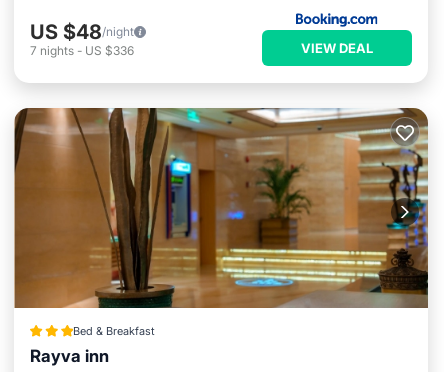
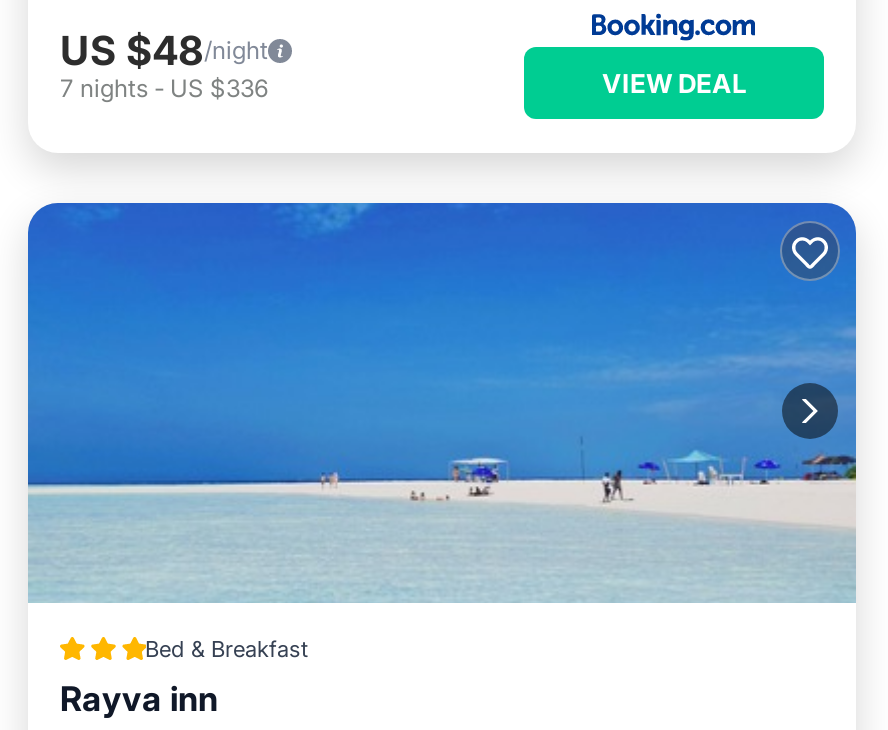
[13,107,429,309] [image] -> [26,201,858,603] [image]

